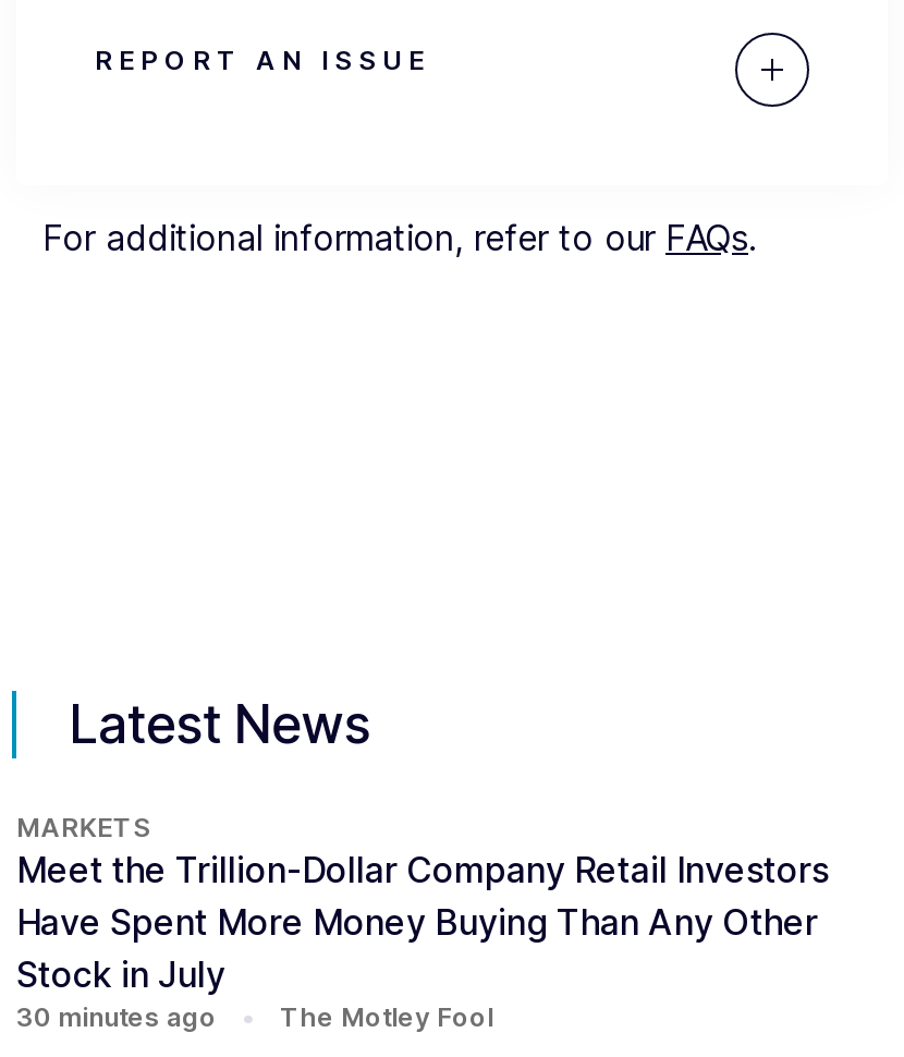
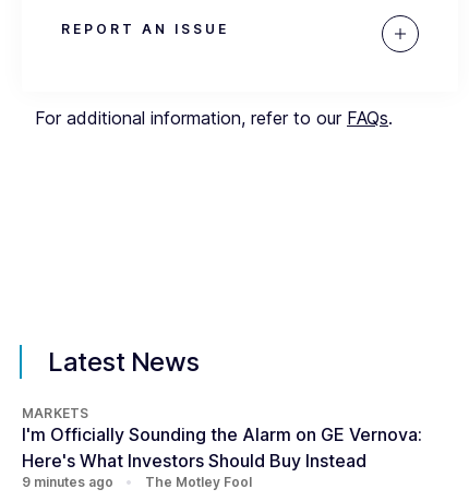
[16,848,829,1033] Meet the Trillion-Dollar Company Retail Investors | Have Spent More Money Buying Than Any Other | Stock in July | 30 minutes ago -> [22,424,422,490] I'm Officially Sounding the Alarm on GE Vernova: | Here's What Investors Should Buy Instead | 9 minutes ago

